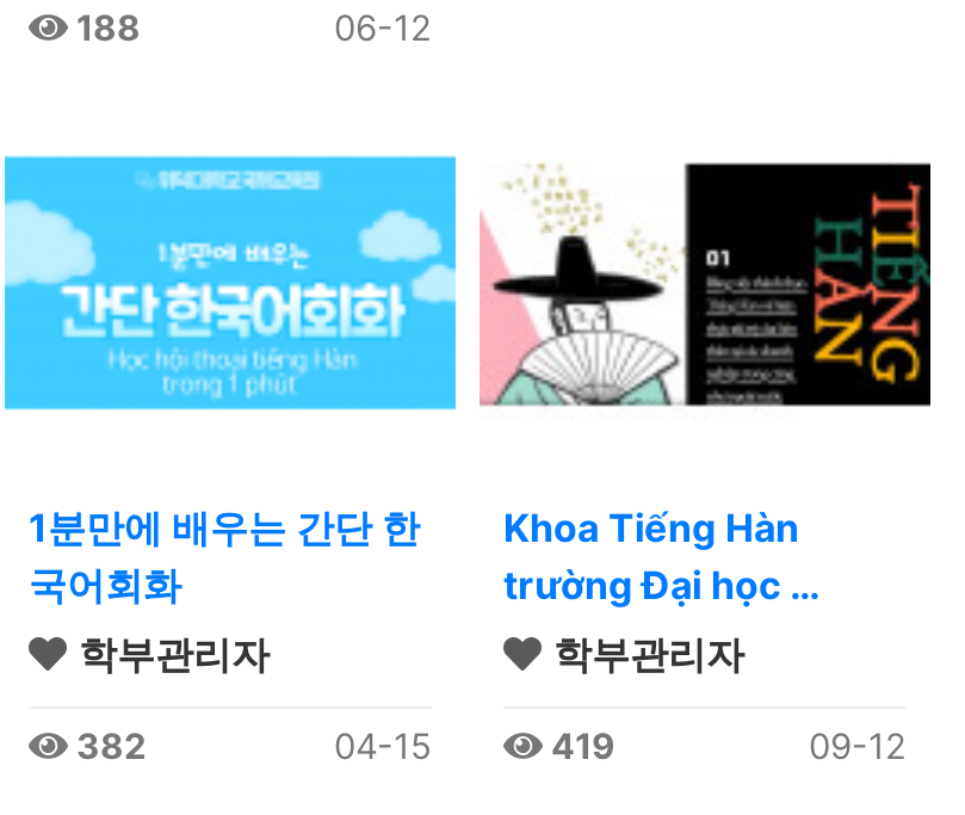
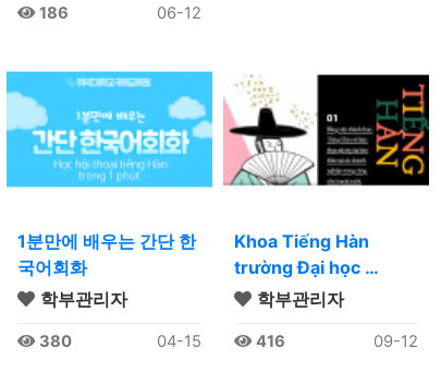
[69,7,141,50] 188 -> [36,3,69,23] 186
[69,726,146,768] 382 -> [36,332,72,351] 380
[544,726,616,768] 419 -> [253,332,285,351] 416

